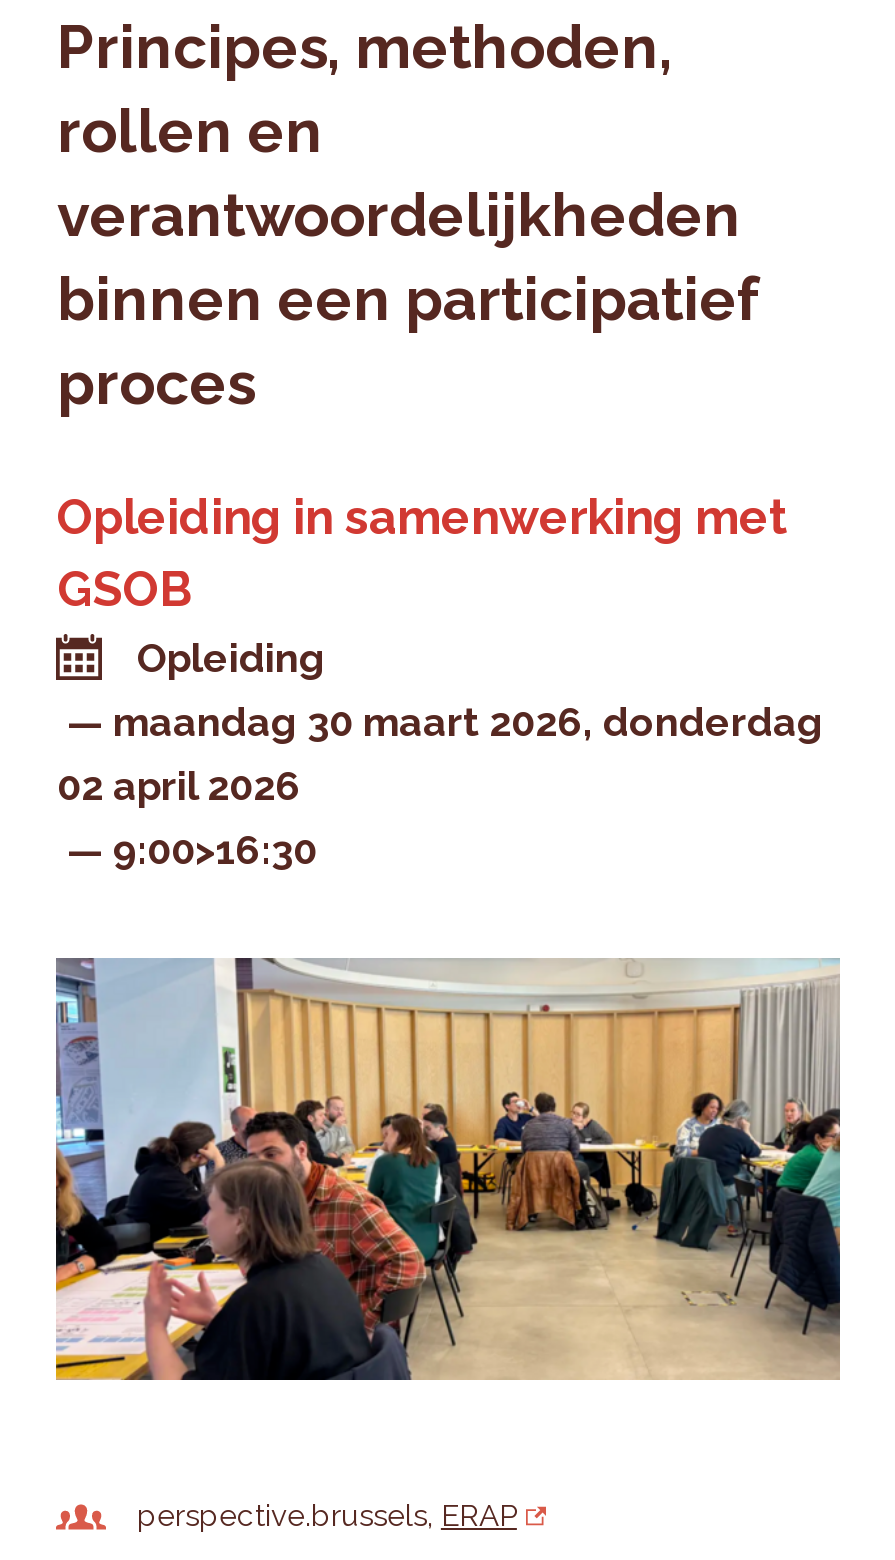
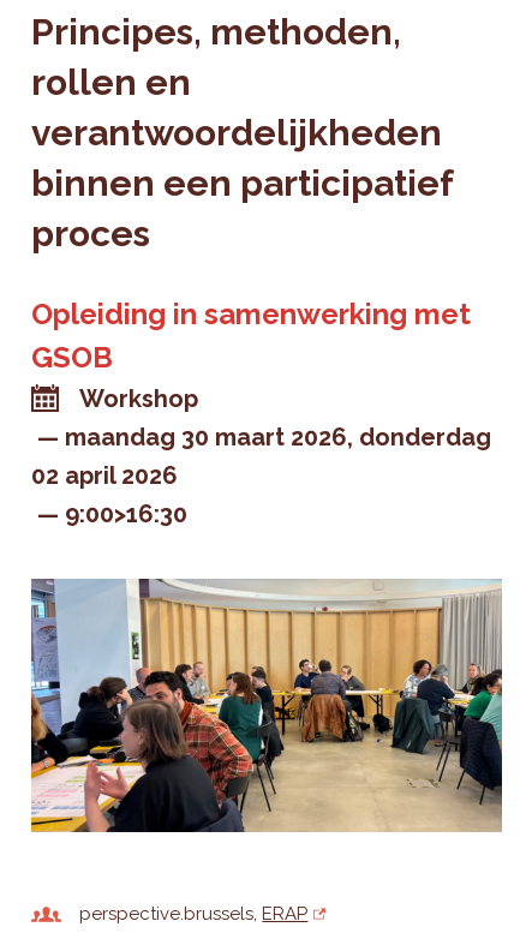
[137,634,325,682] Opleiding -> [80,384,199,413] Workshop

